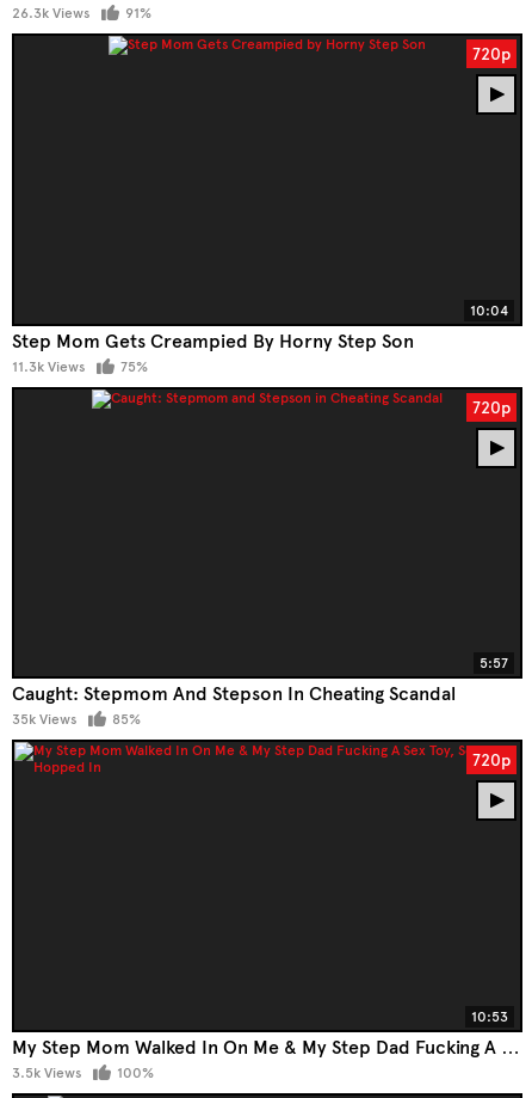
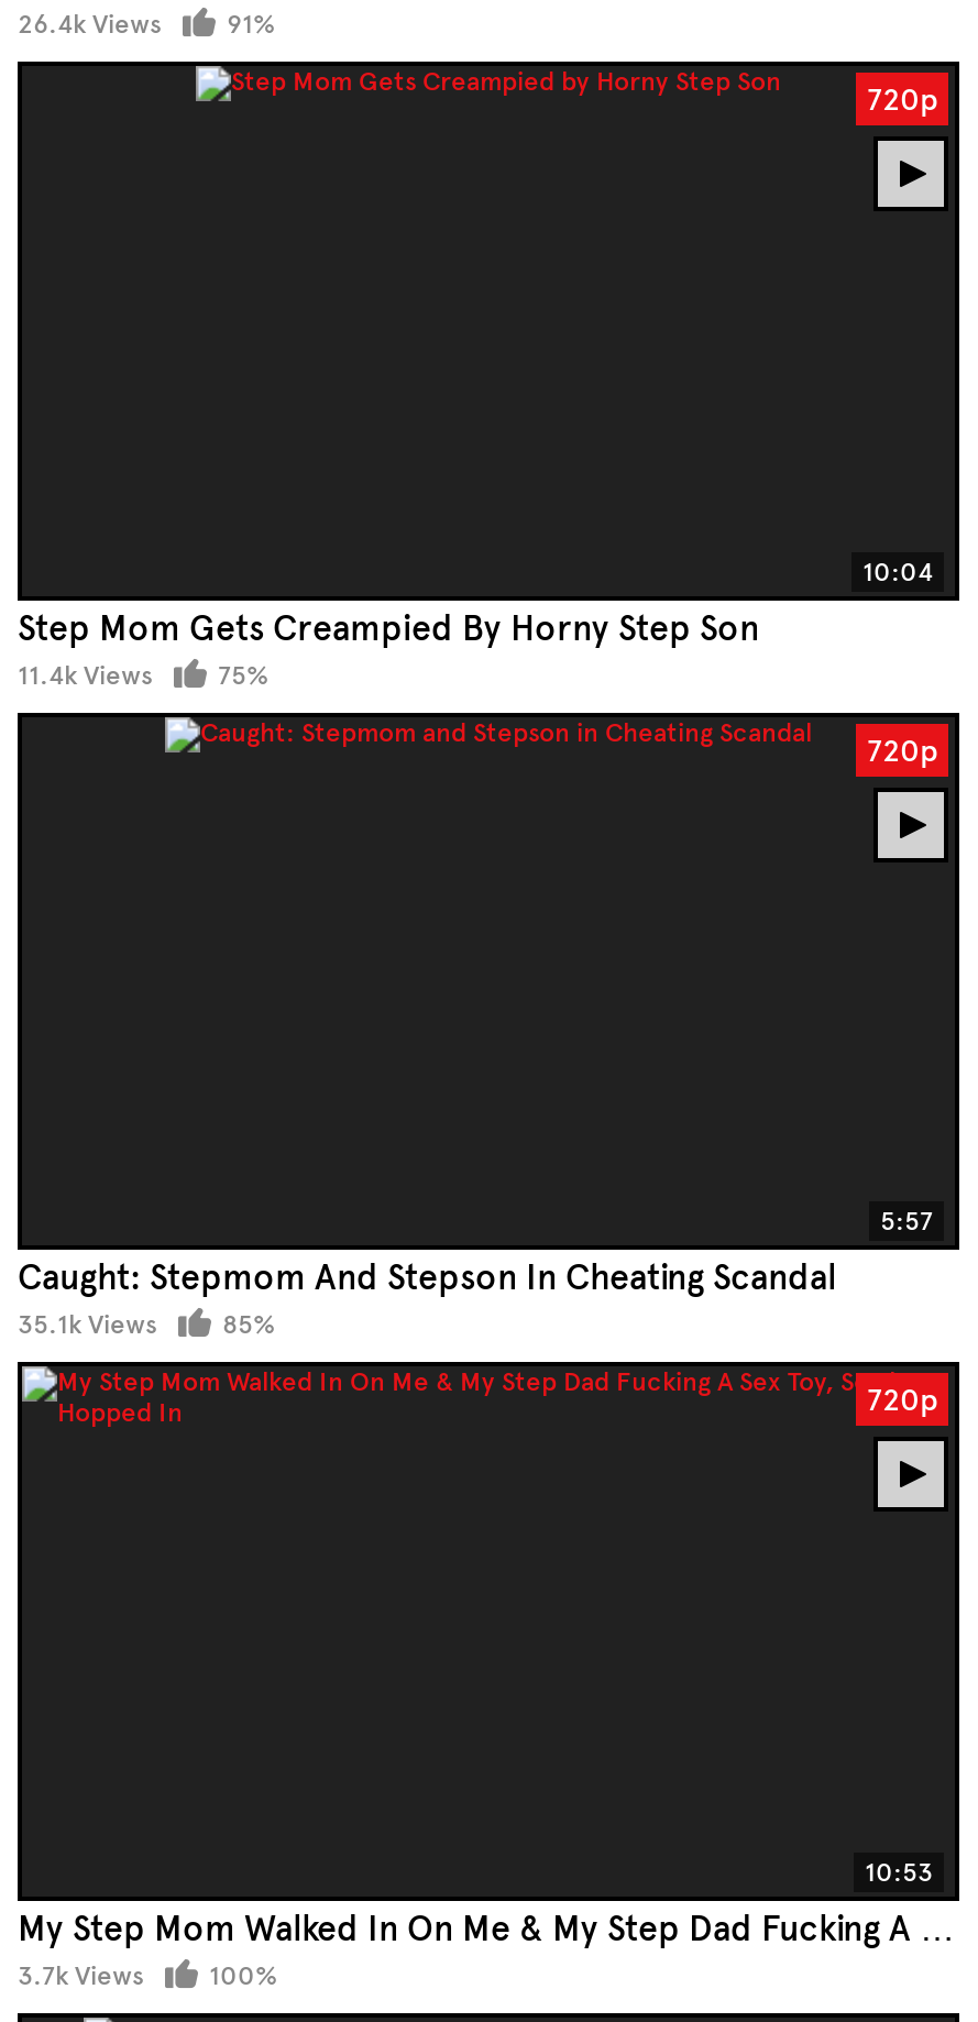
[12,5,89,21] 26.3k Views -> [18,8,161,39] 26.4k Views
[12,358,85,375] 11.3k Views -> [18,659,152,690] 11.4k Views
[12,711,76,728] 35k Views -> [18,1310,156,1341] 35.1k Views
[12,1065,81,1081] 3.5k Views -> [18,1960,143,1991] 3.7k Views

